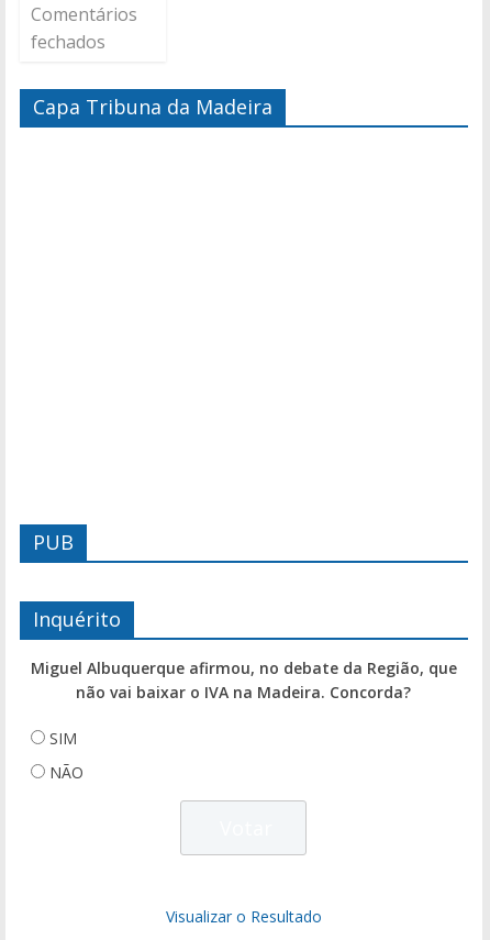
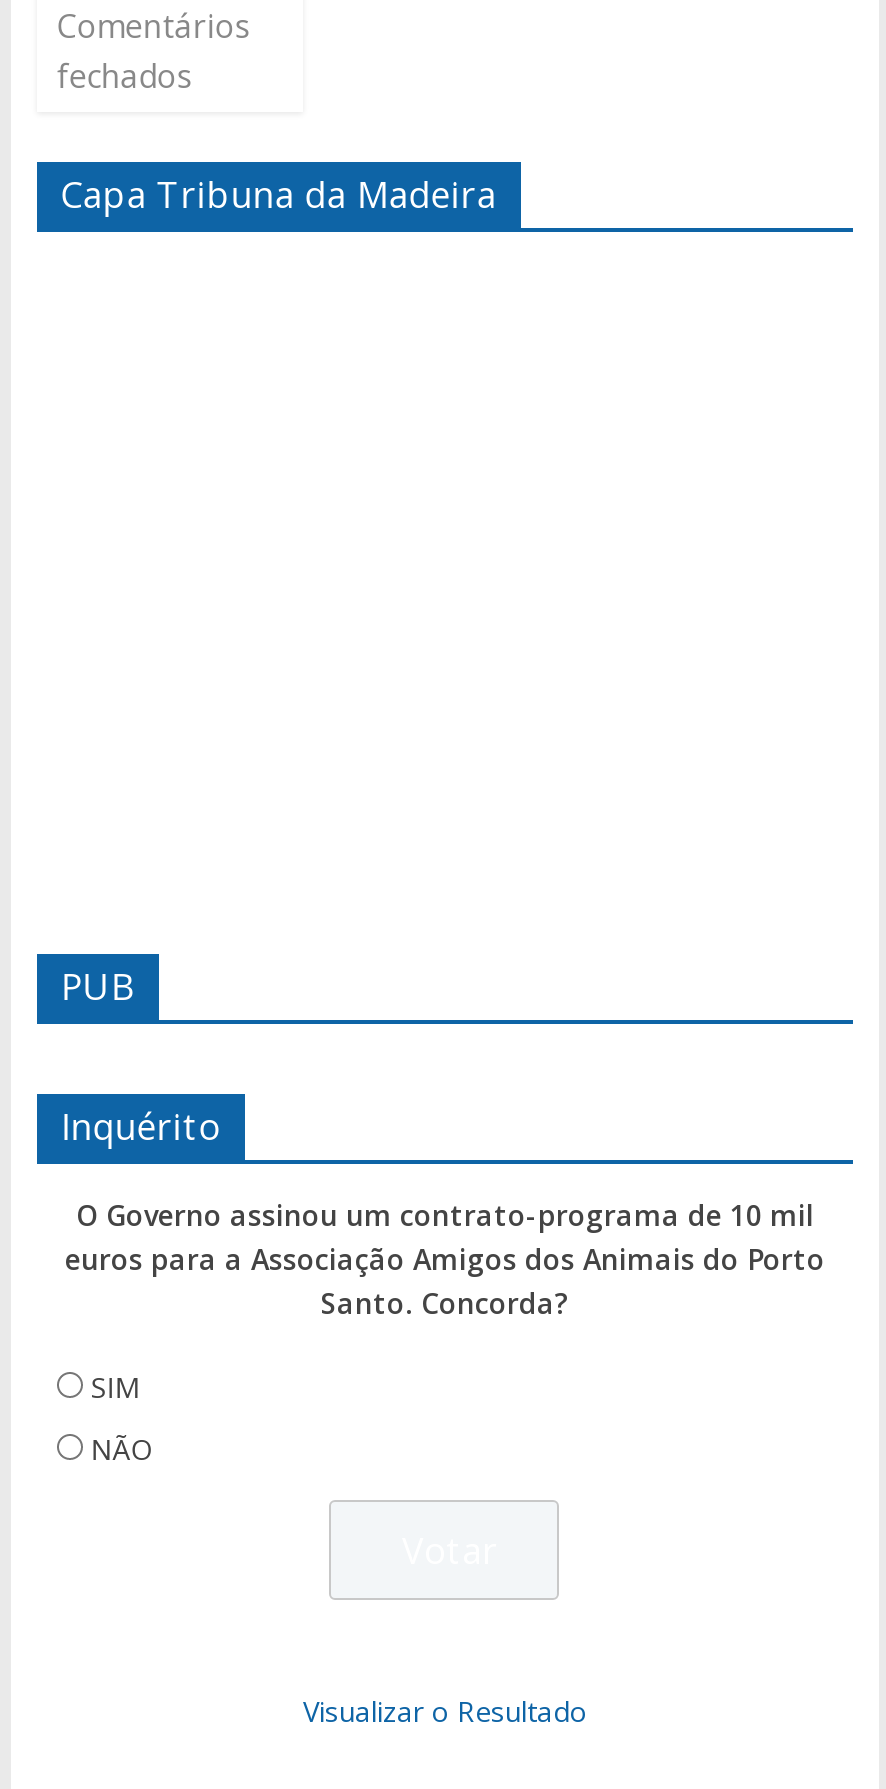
[31,658,457,703] Miguel Albuquerque afirmou, no debate da Região, que | não vai baixar o IVA na Madeira. Concorda? -> [65,1196,825,1322] O Governo assinou um contrato-programa de 10 mil | euros para a Associação Amigos dos Animais do Porto | Santo. Concorda?

